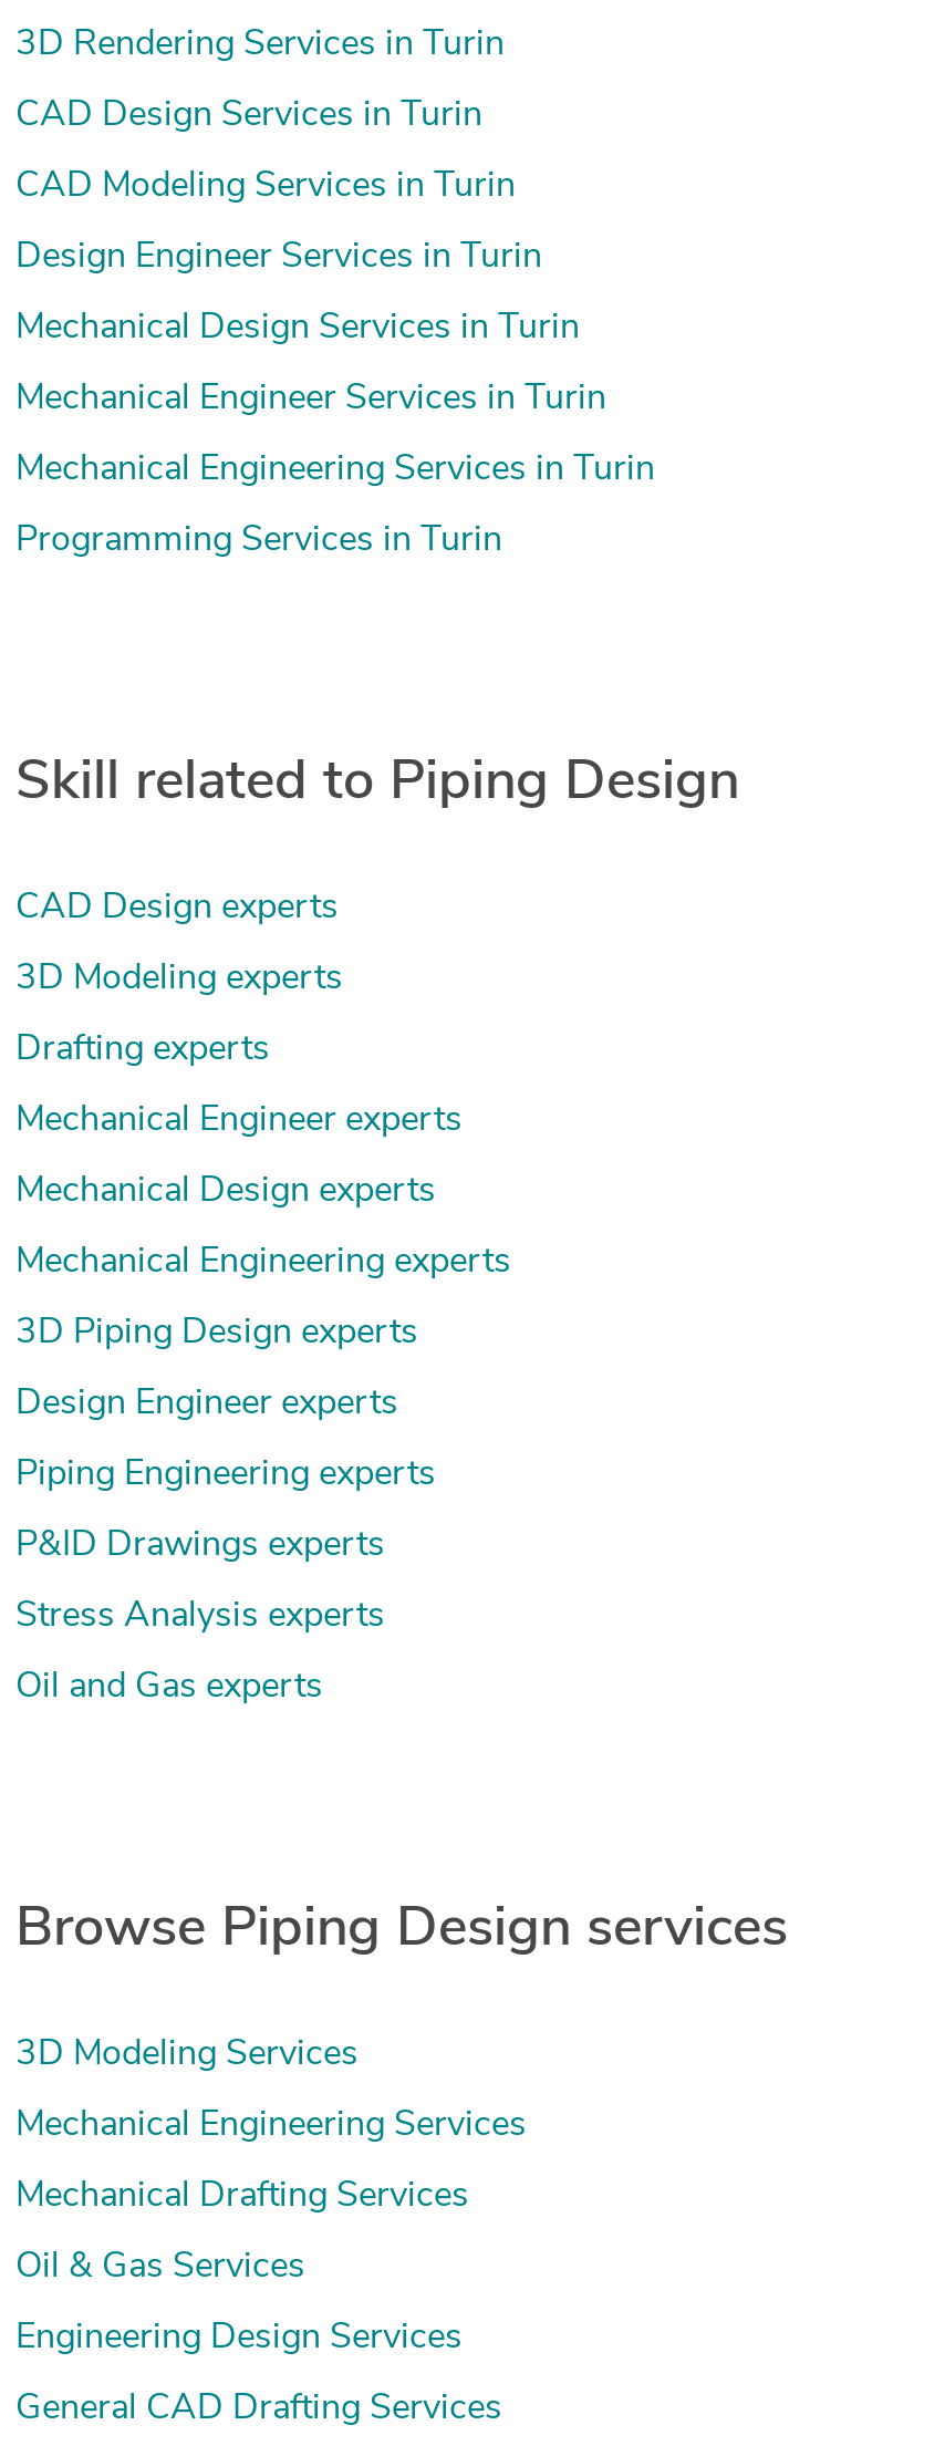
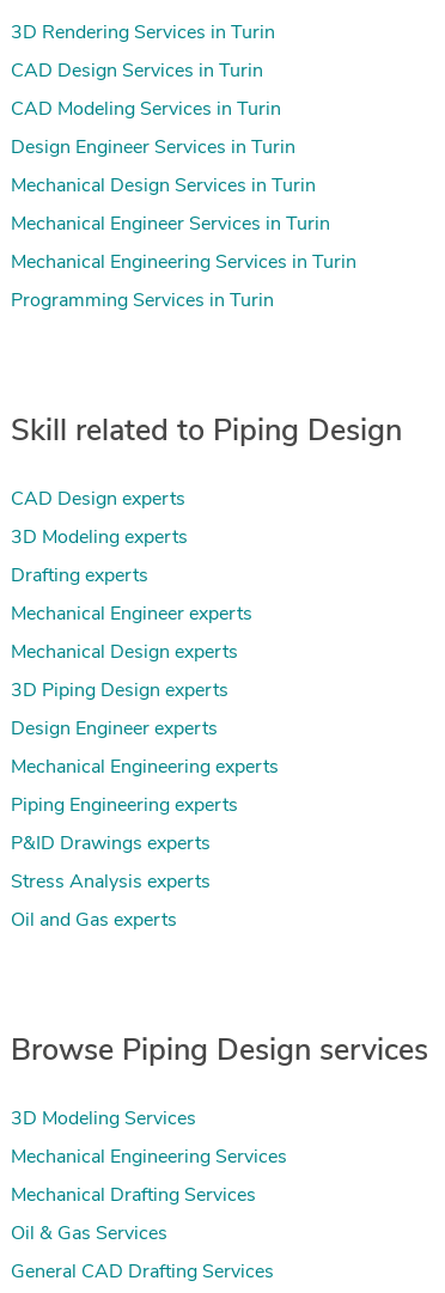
moved [15,1245,511,1280] -> [10,758,278,777]: Mechanical Engineering experts
[15,2321,463,2356] Engineering Design Services -> none

